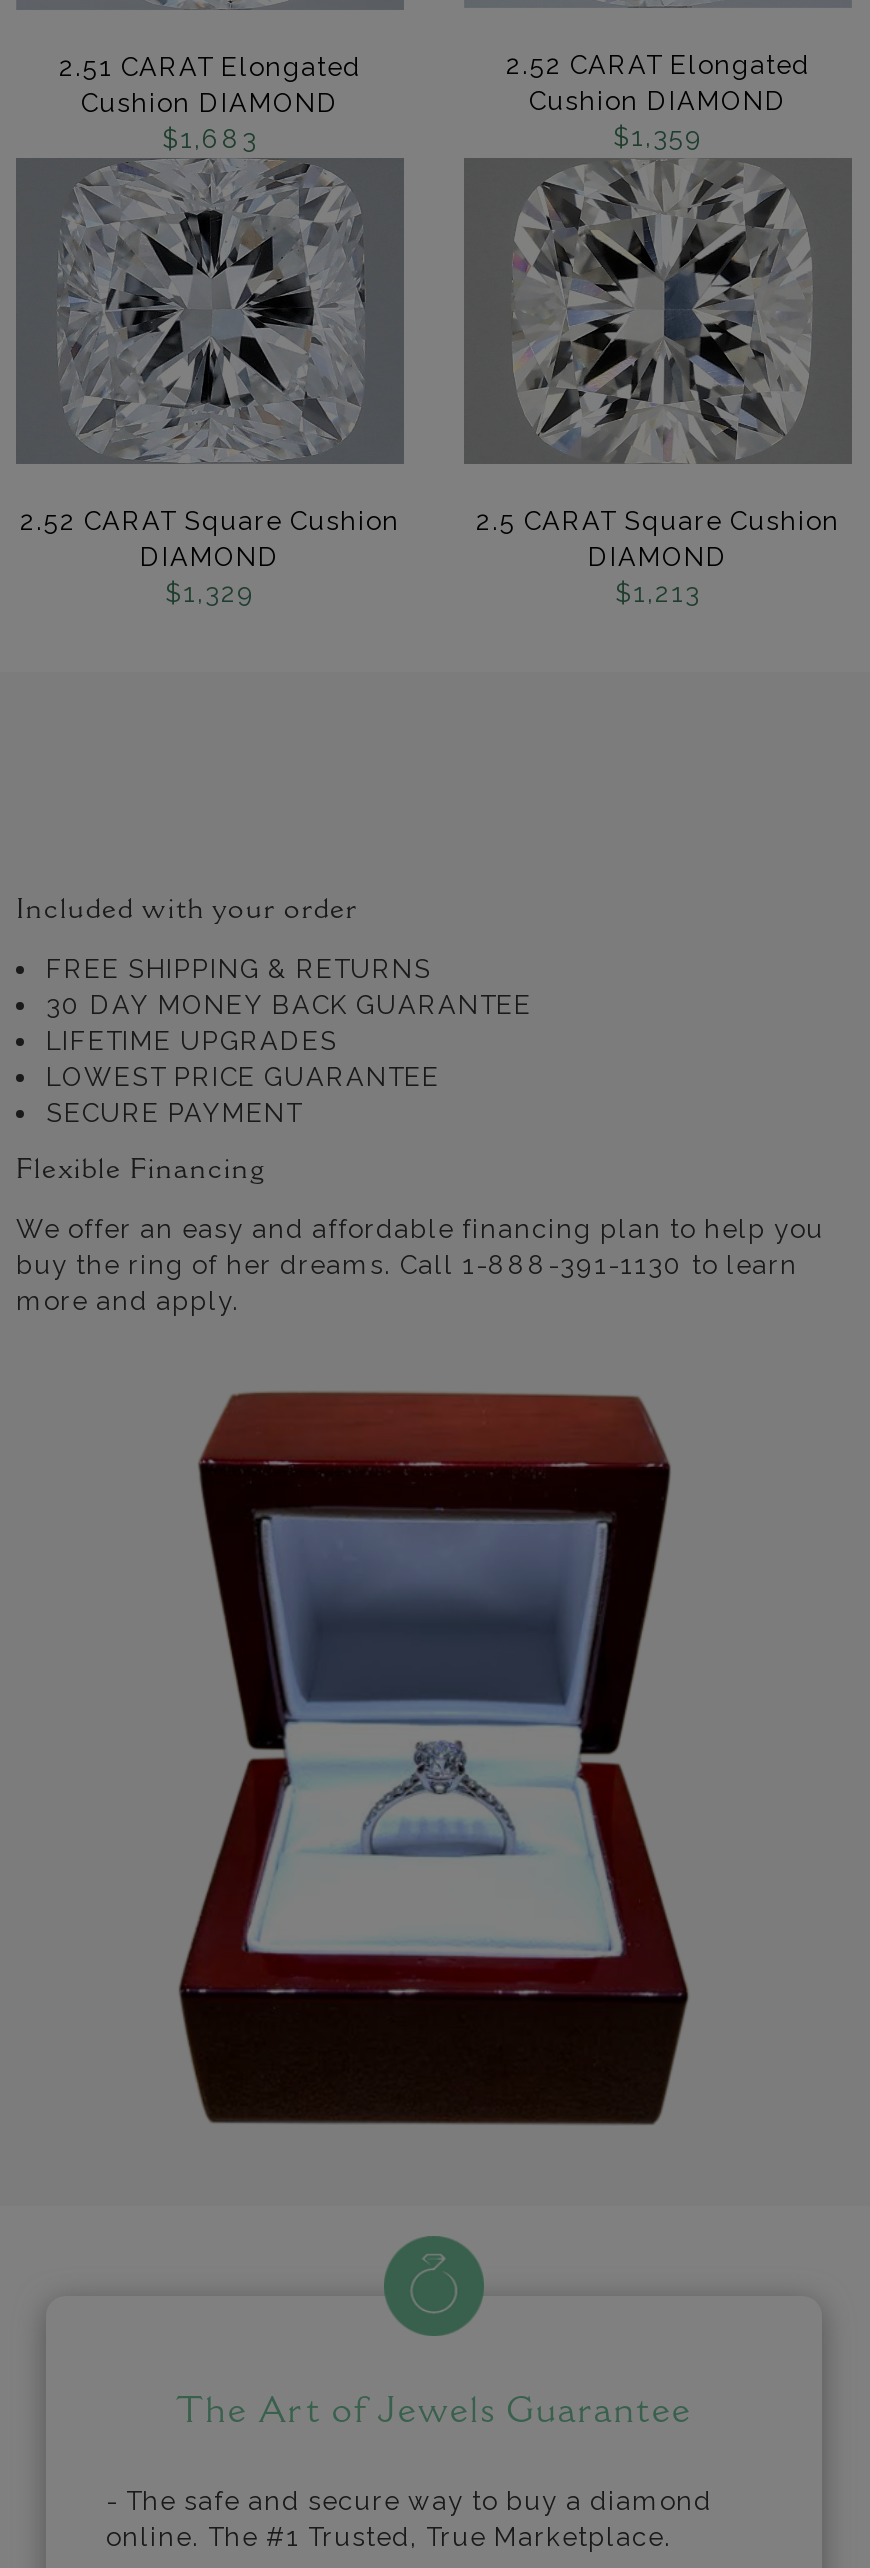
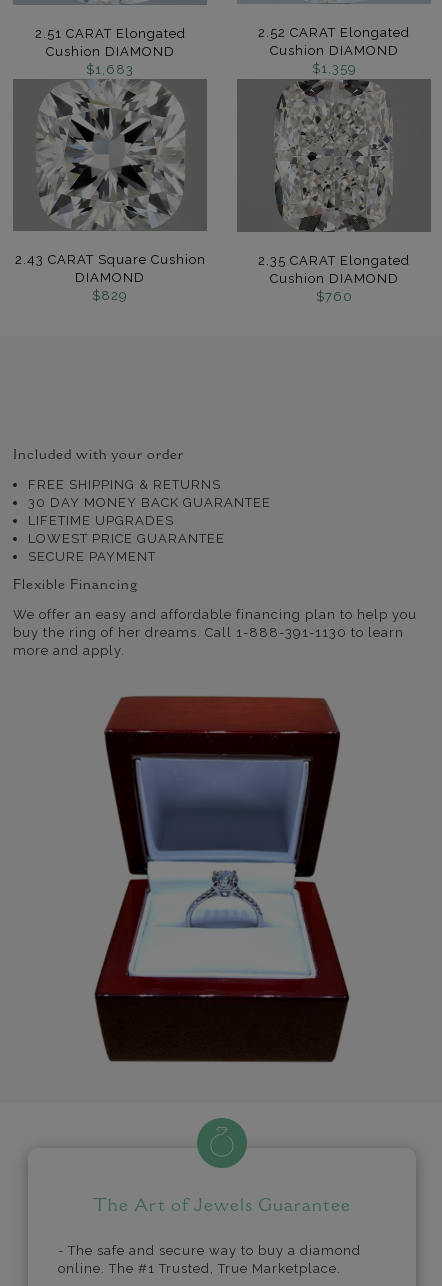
[20,160,400,535] [image] | 2.52 CARAT Square Cushion -> [14,79,205,267] [image] | 2.43 CARAT Square Cushion
[476,158,840,608] [image] | 2.5 CARAT Square Cushion | DIAMOND | $1,213 -> [258,79,411,304] [image] | 2.35 CARAT Elongated | Cushion DIAMOND | $760
[165,577,255,607] $1,329 -> [92,288,128,303] $829

